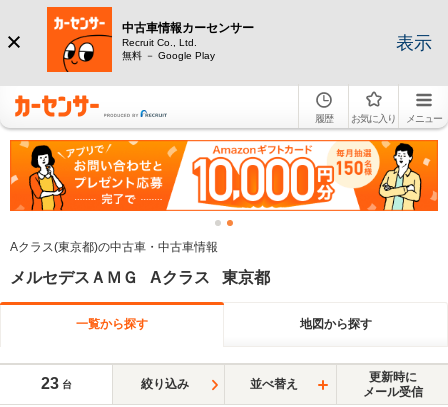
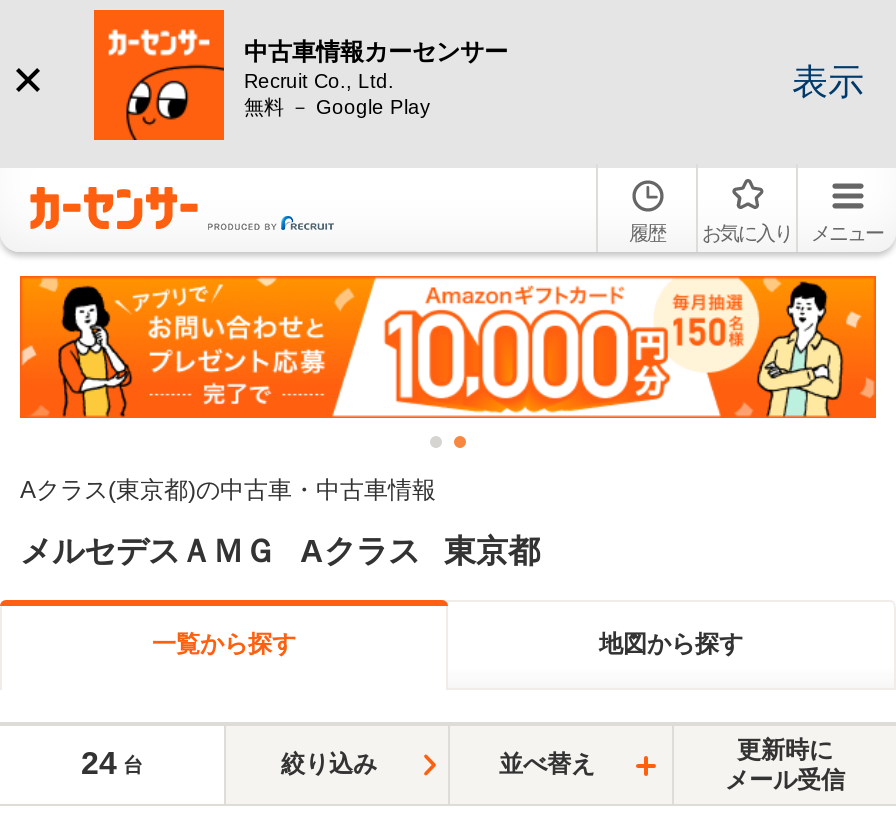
[40,375,71,392] 23 台 -> [81,747,143,781] 24 台

